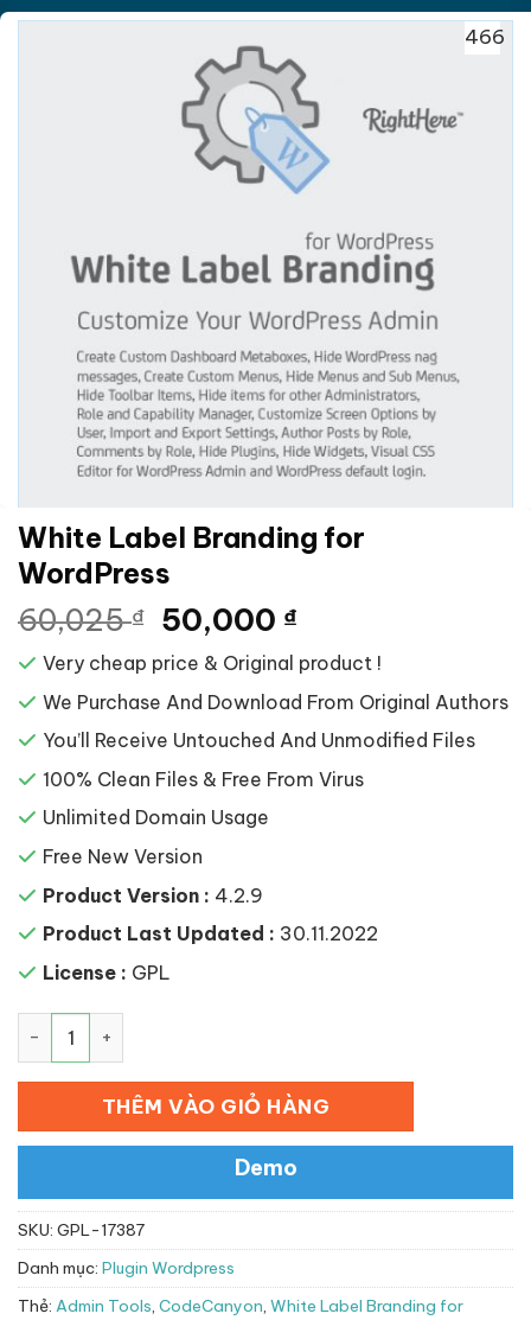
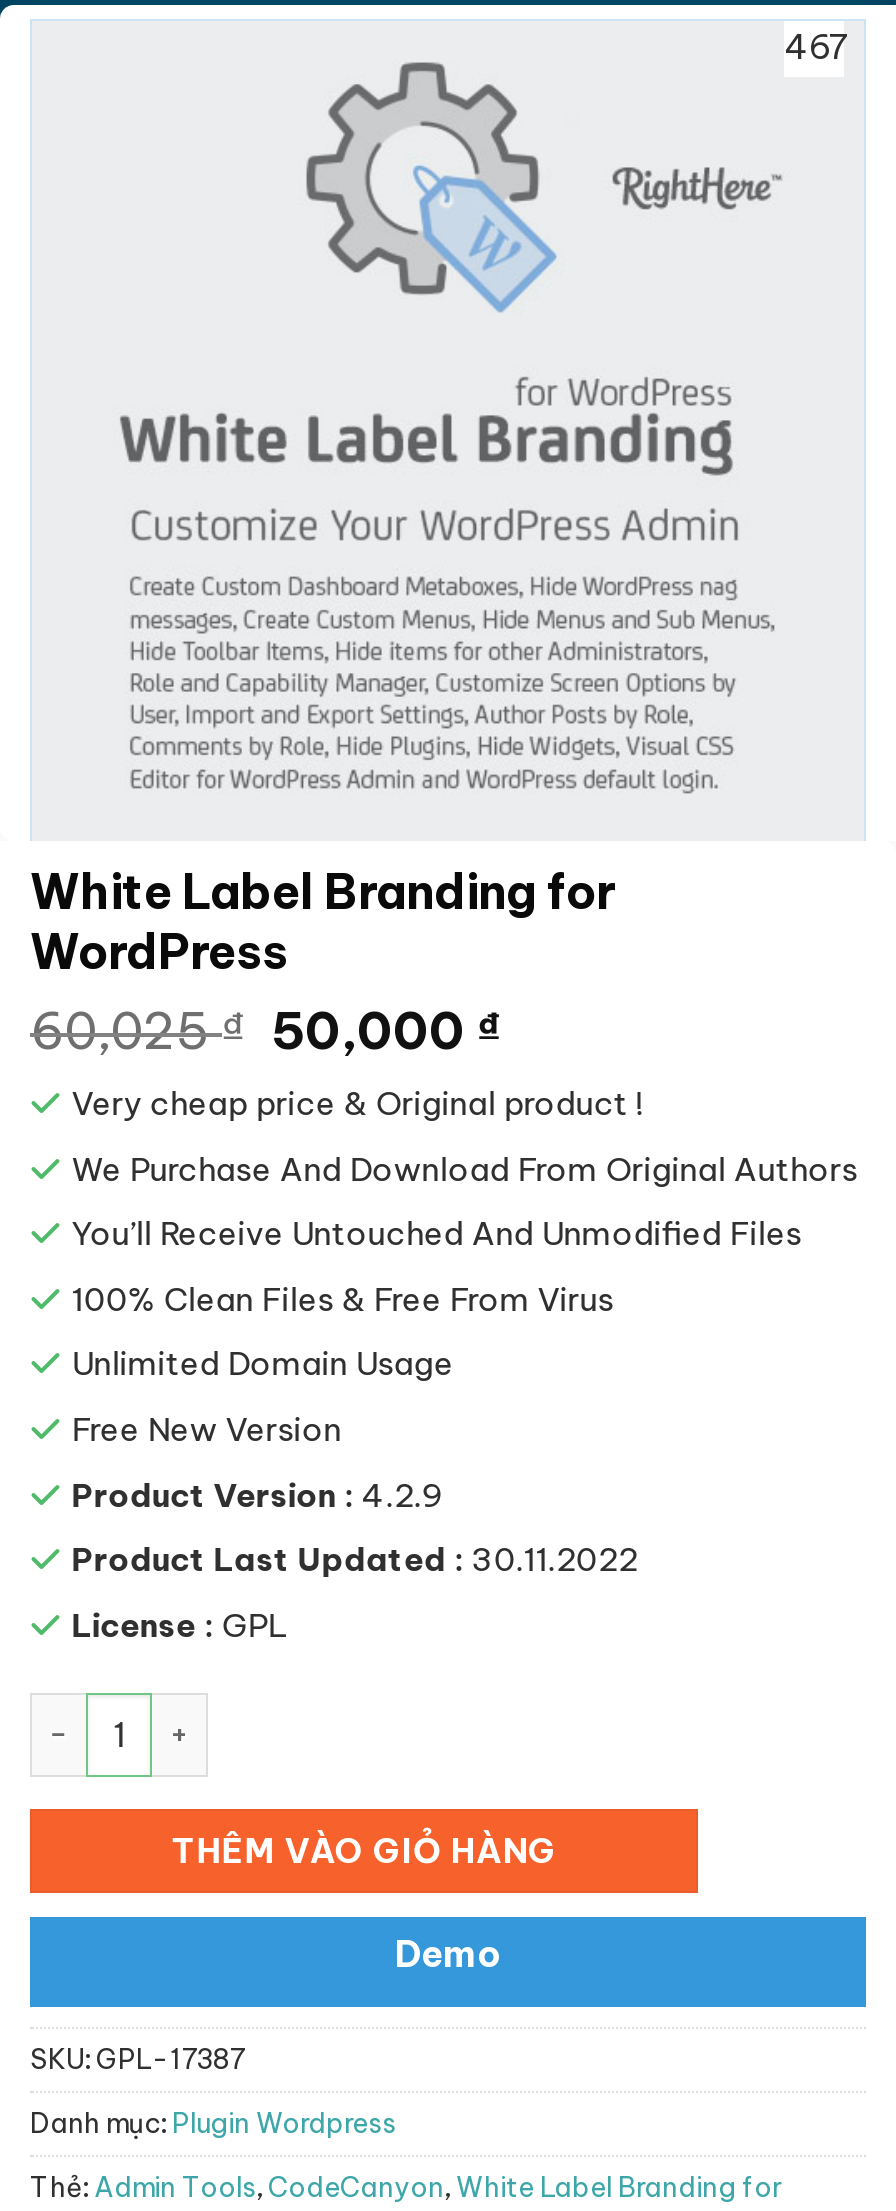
[465,24,505,49] 466 -> [784,25,850,67] 467

